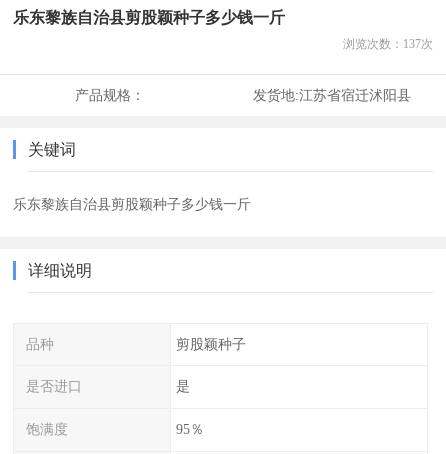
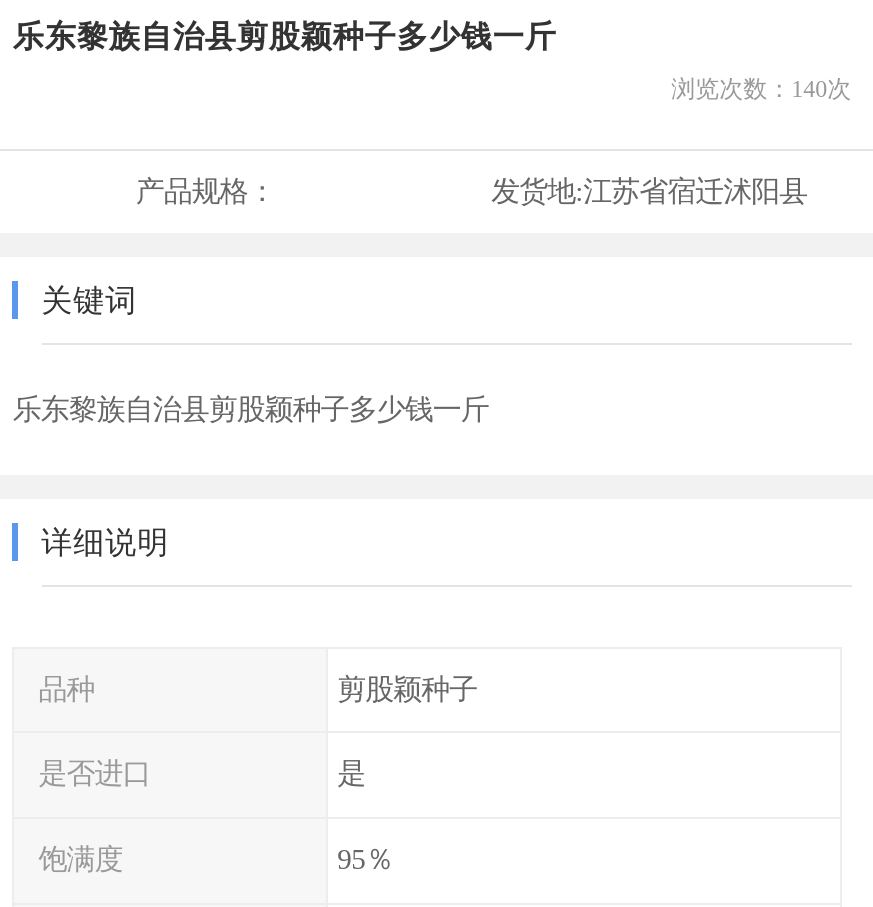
[343,37,433,51] 浏览次数：137次 -> [671,74,851,102] 浏览次数：140次

